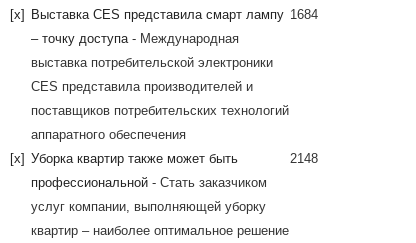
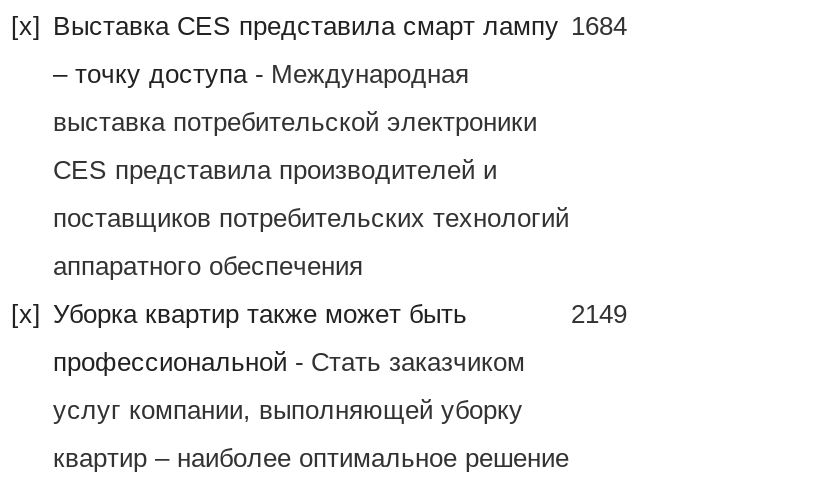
[290,150,318,165] 2148 -> [571,299,627,329] 2149

